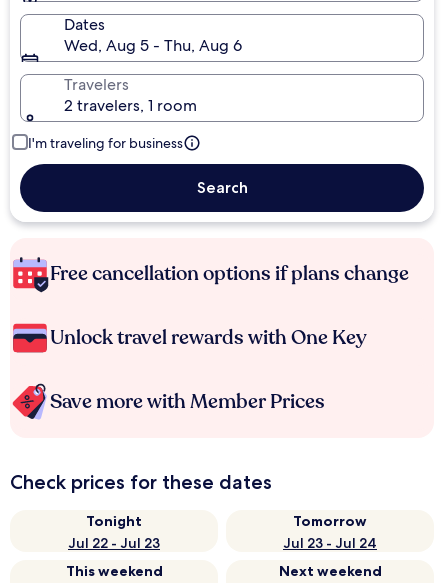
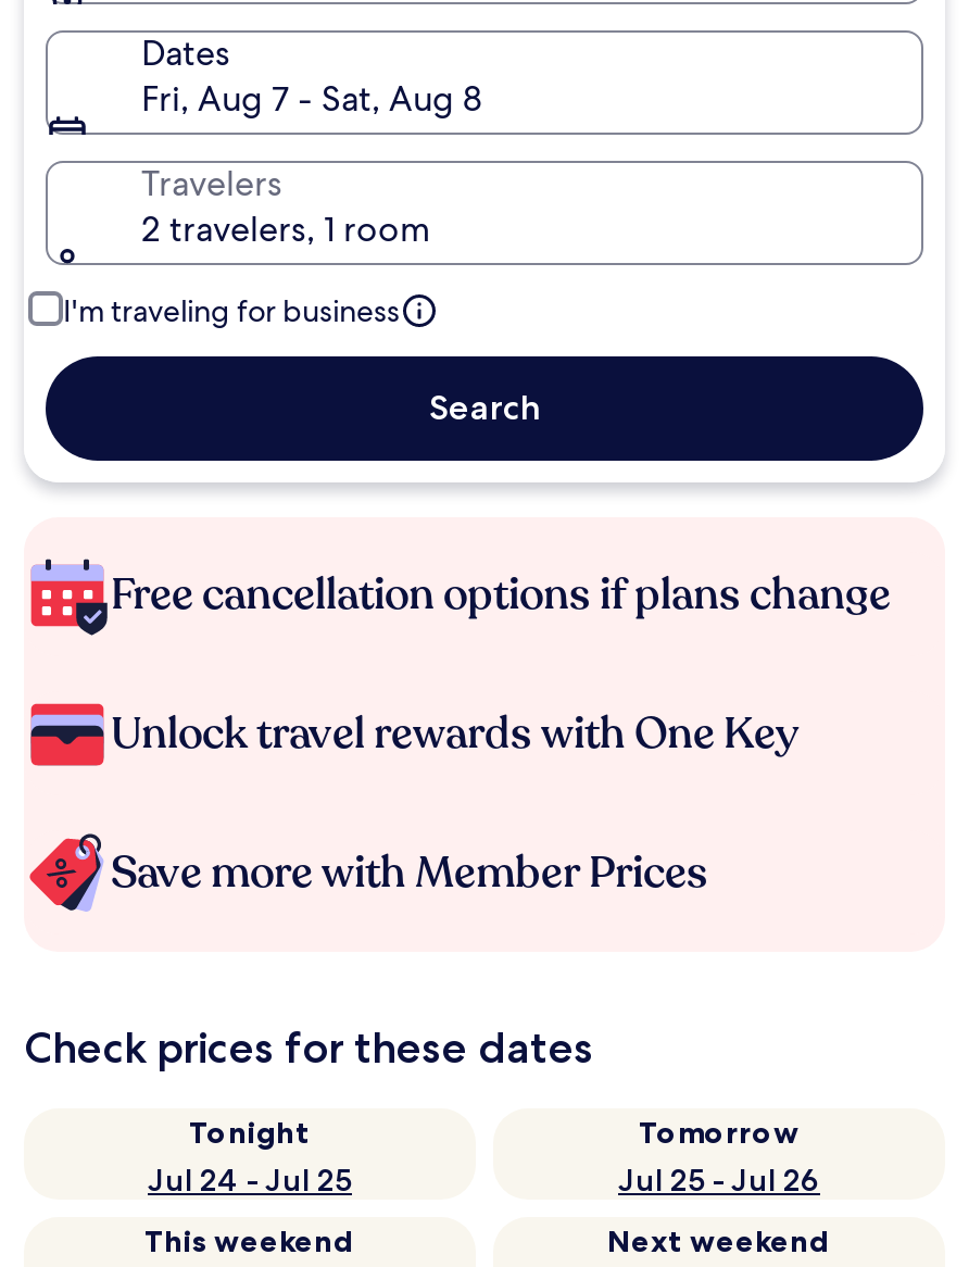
[64,35,242,56] Wed, Aug 5 - Thu, Aug 6 -> [141,76,482,122] Fri, Aug 7 - Sat, Aug 8
[68,534,160,552] Jul 22 - Jul 23 -> [148,1161,352,1200] Jul 24 - Jul 25
[283,534,377,552] Jul 23 - Jul 24 -> [618,1161,820,1200] Jul 25 - Jul 26

